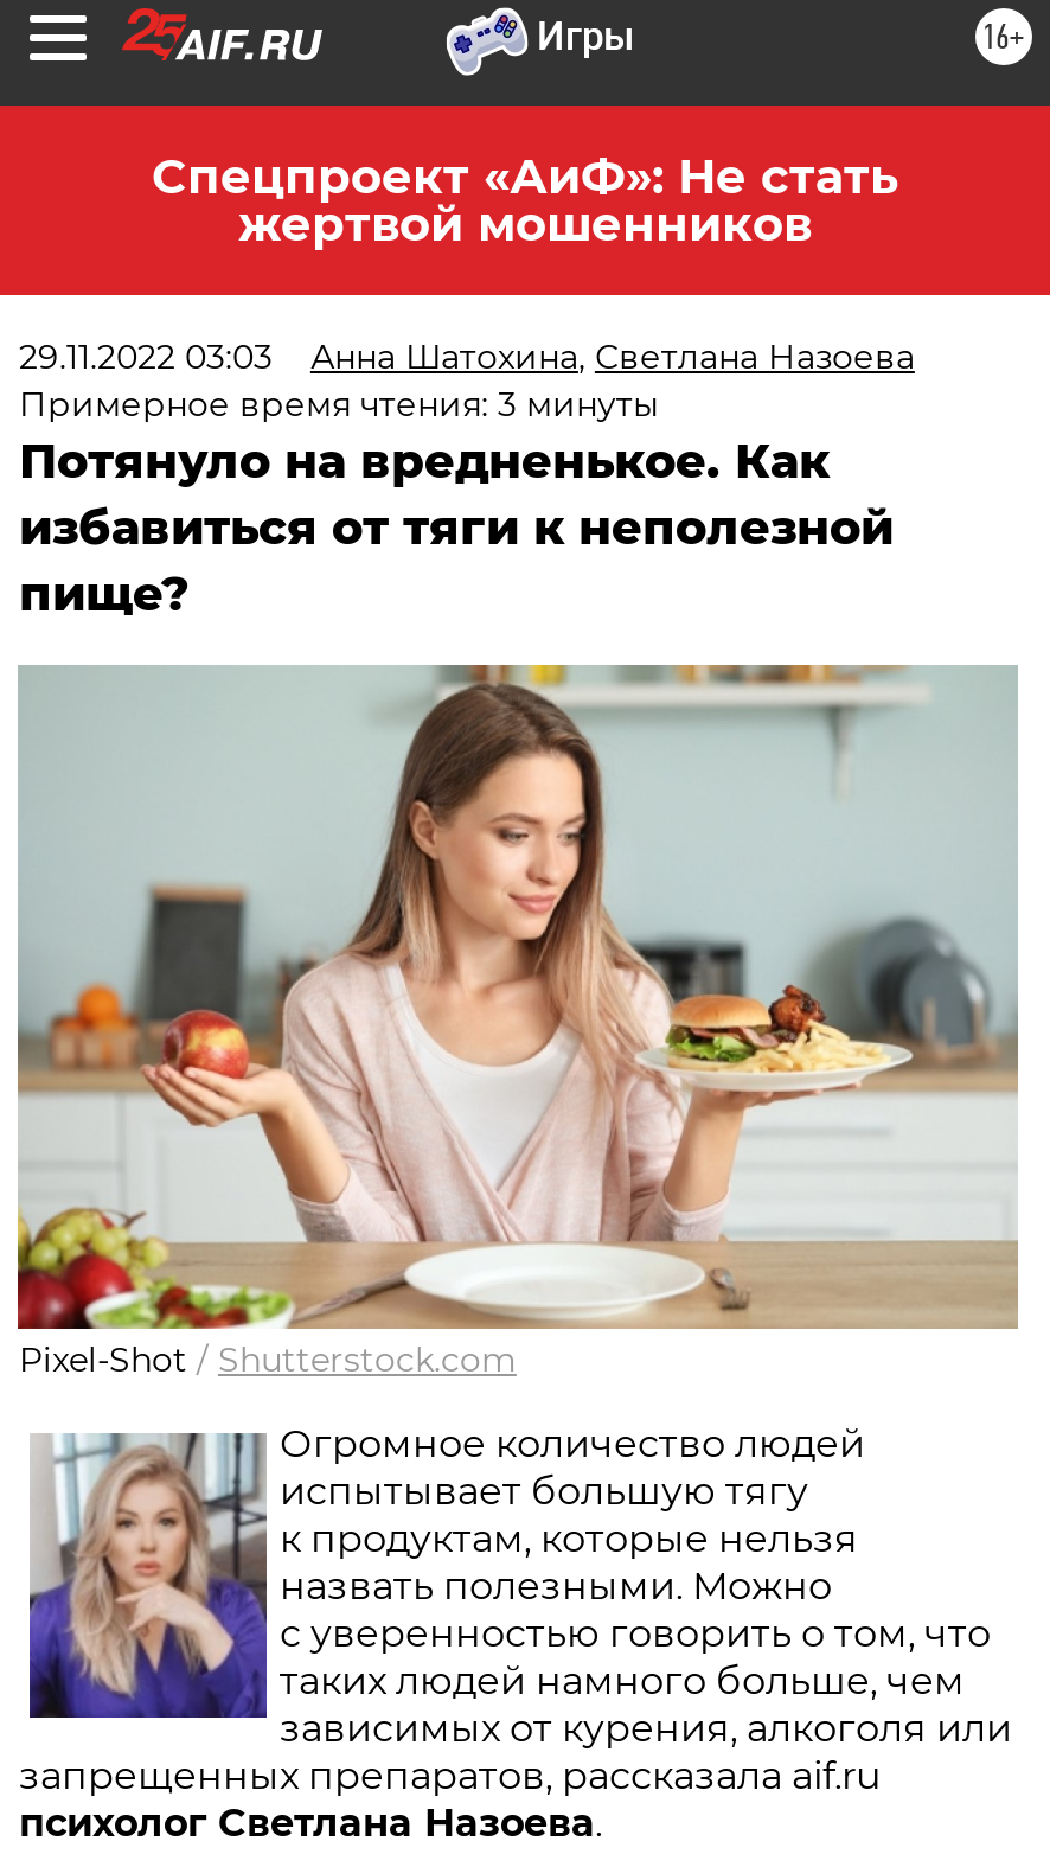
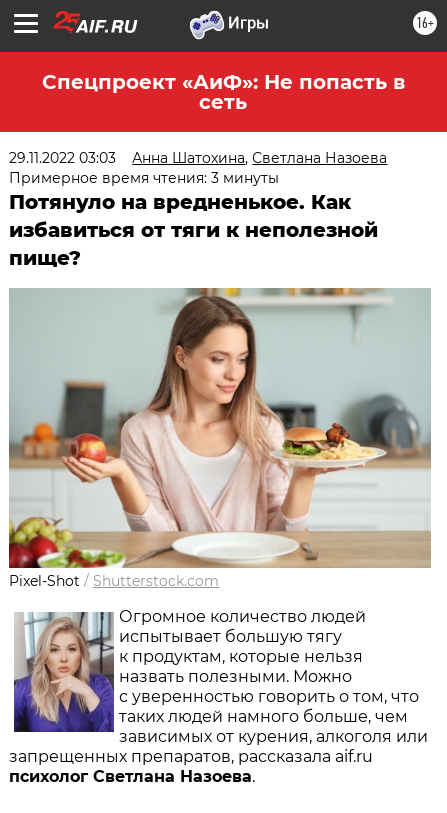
[152,148,898,252] Спецпроект «АиФ»: Не стать | жертвой мошенников -> [41,70,404,114] Спецпроект «АиФ»: Не попасть в | сеть

